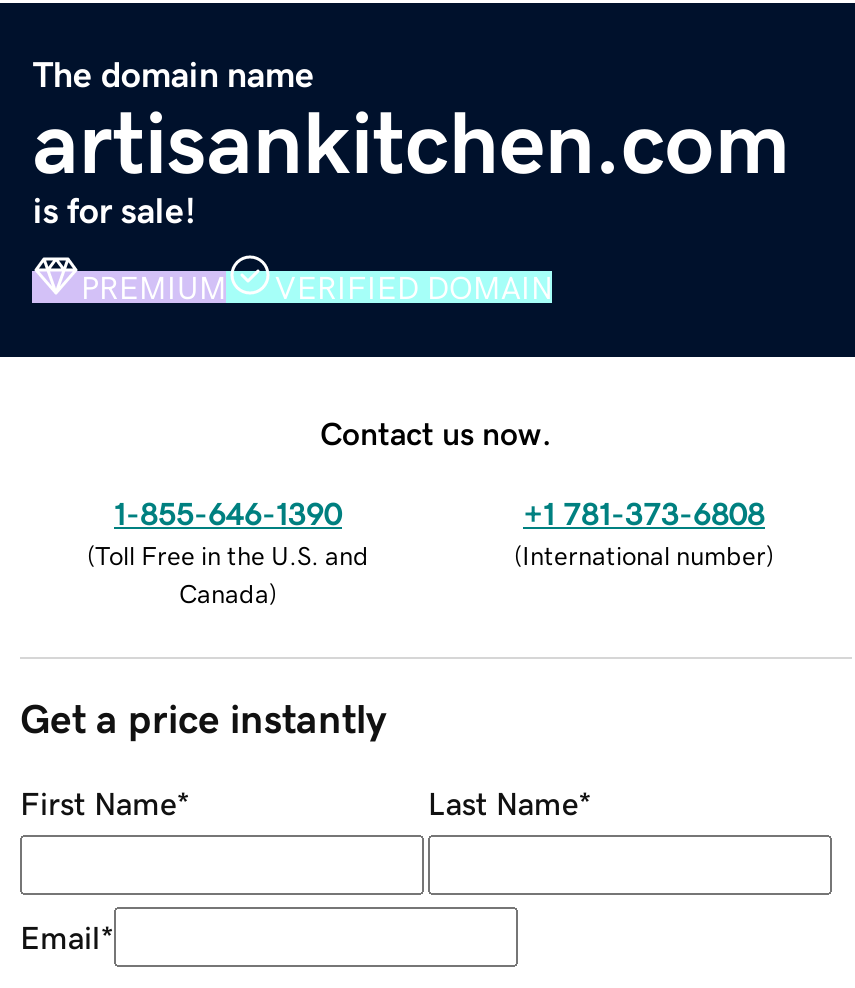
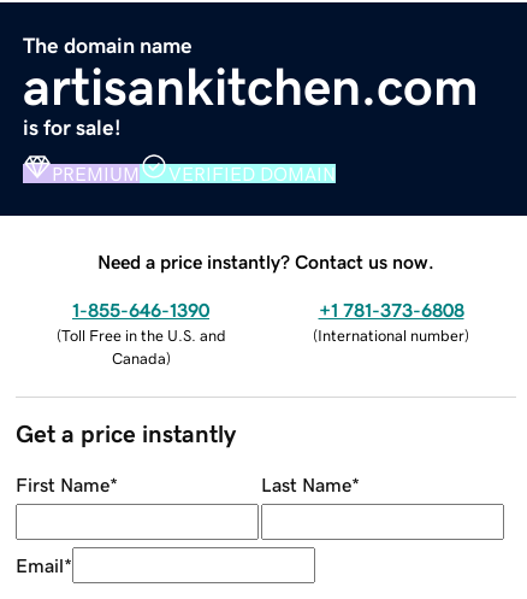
[320,416,552,448] Contact us now. -> [97,251,434,271] Need a price instantly? Contact us now.

